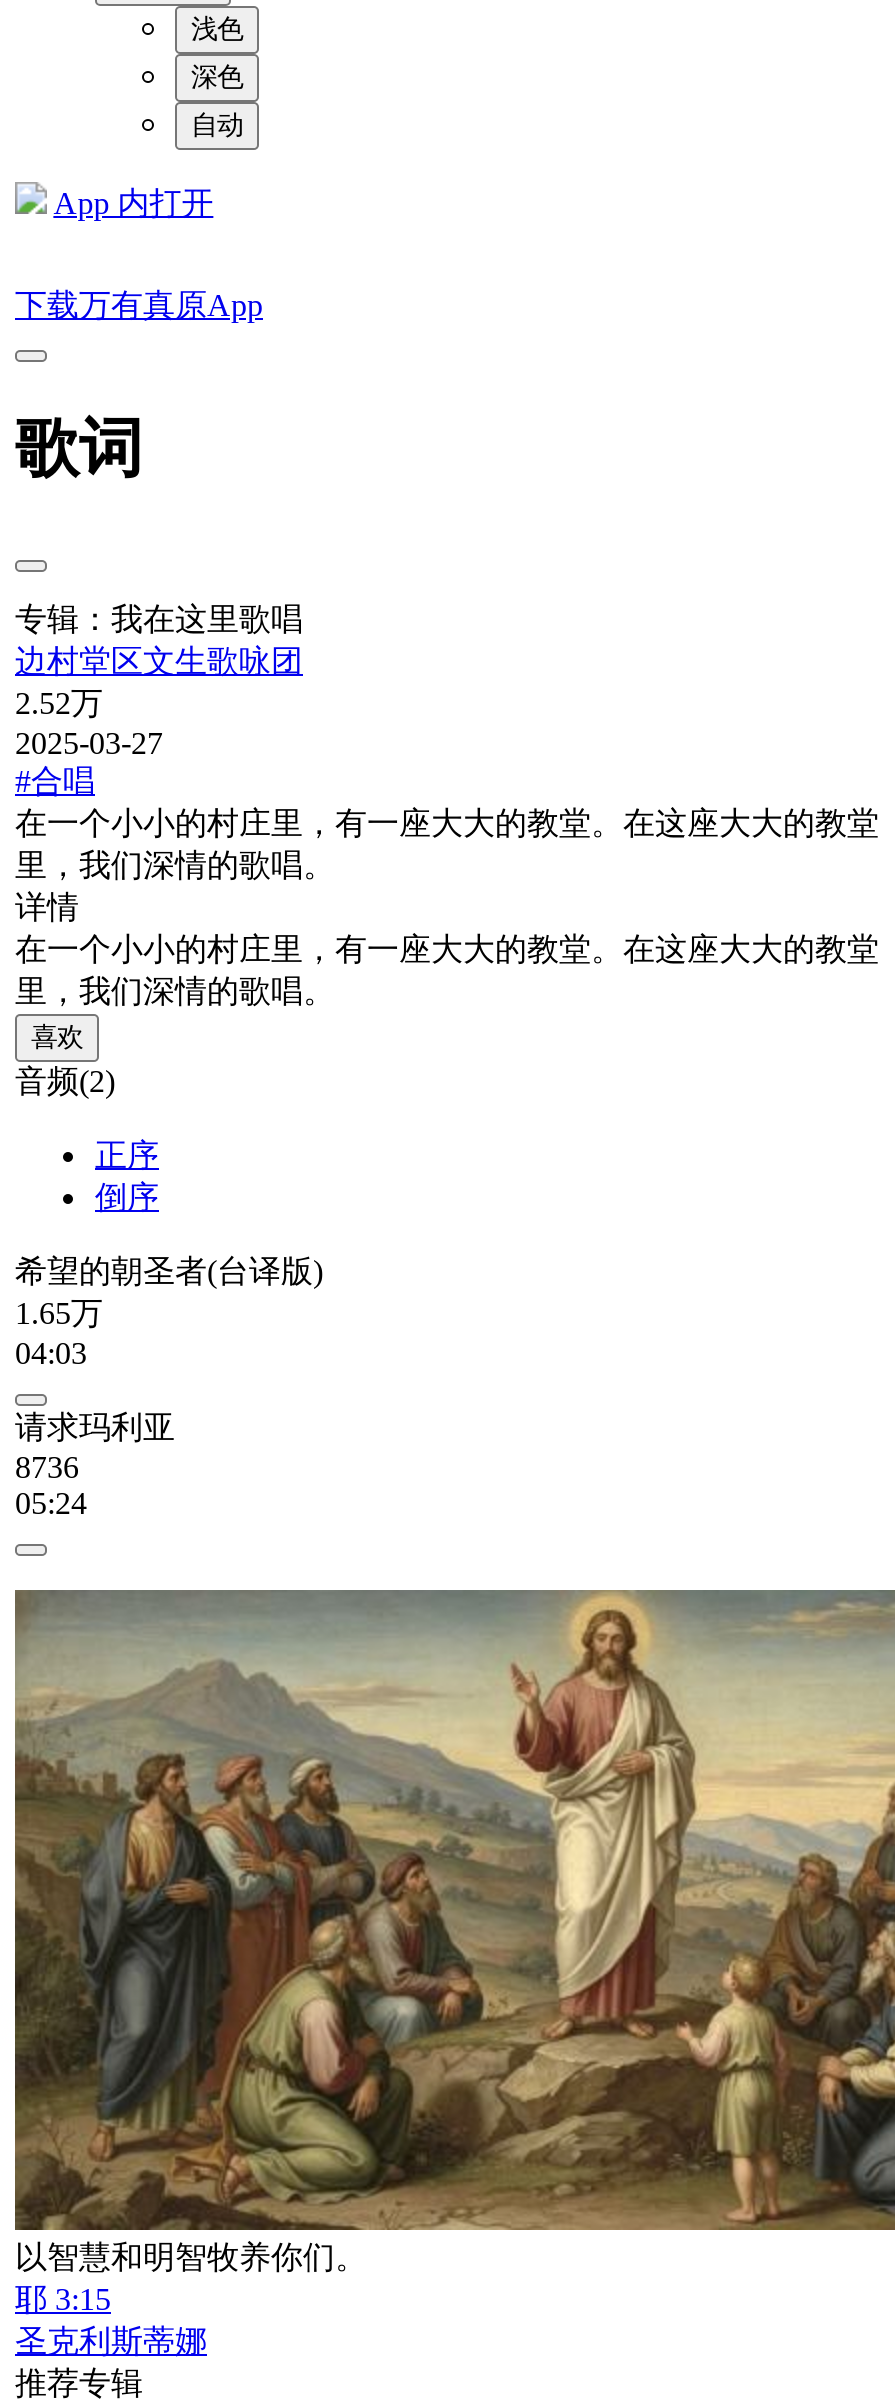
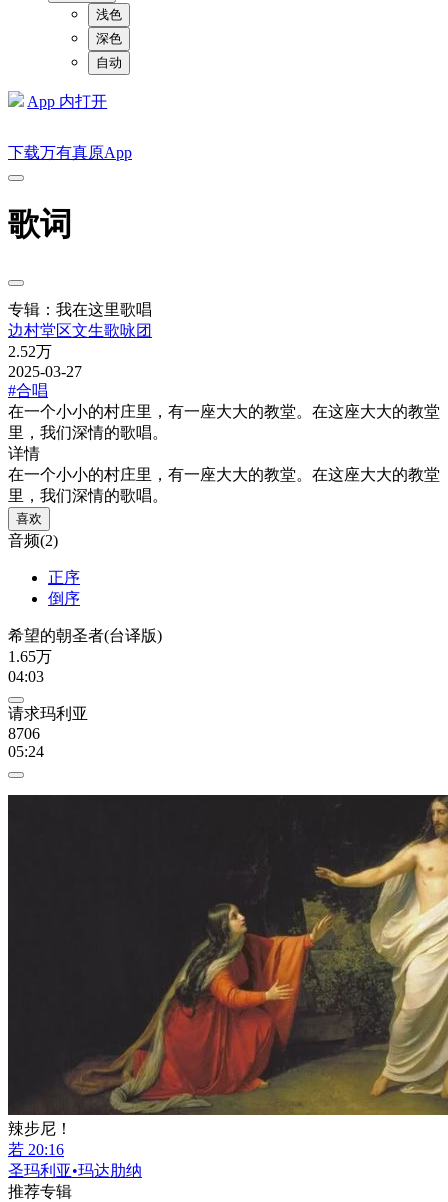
[15,1450,79,1484] 8736 -> [8,725,40,742] 8706
[13,1588,889,2358] [image] | 以智慧和明智牧养你们。 | 耶 3:15 | 圣克利斯蒂娜 -> [7,794,445,1179] [image] | 辣步尼！ | 若 20:16 | 圣玛利亚•玛达肋纳

